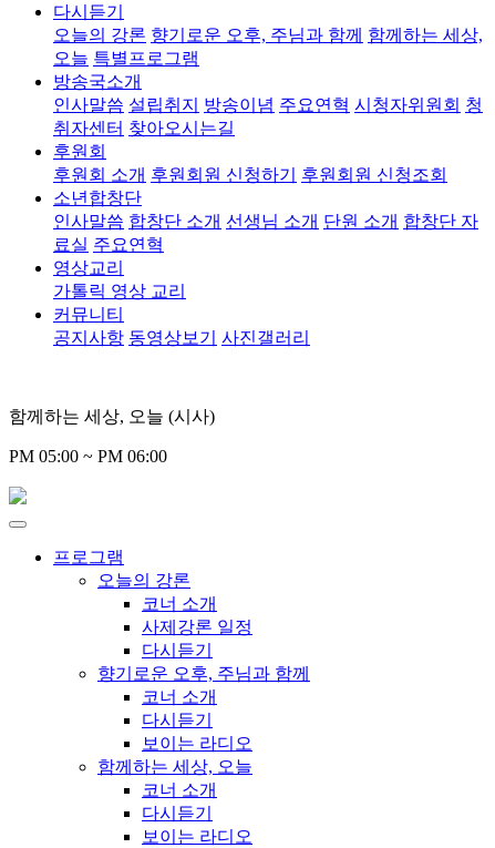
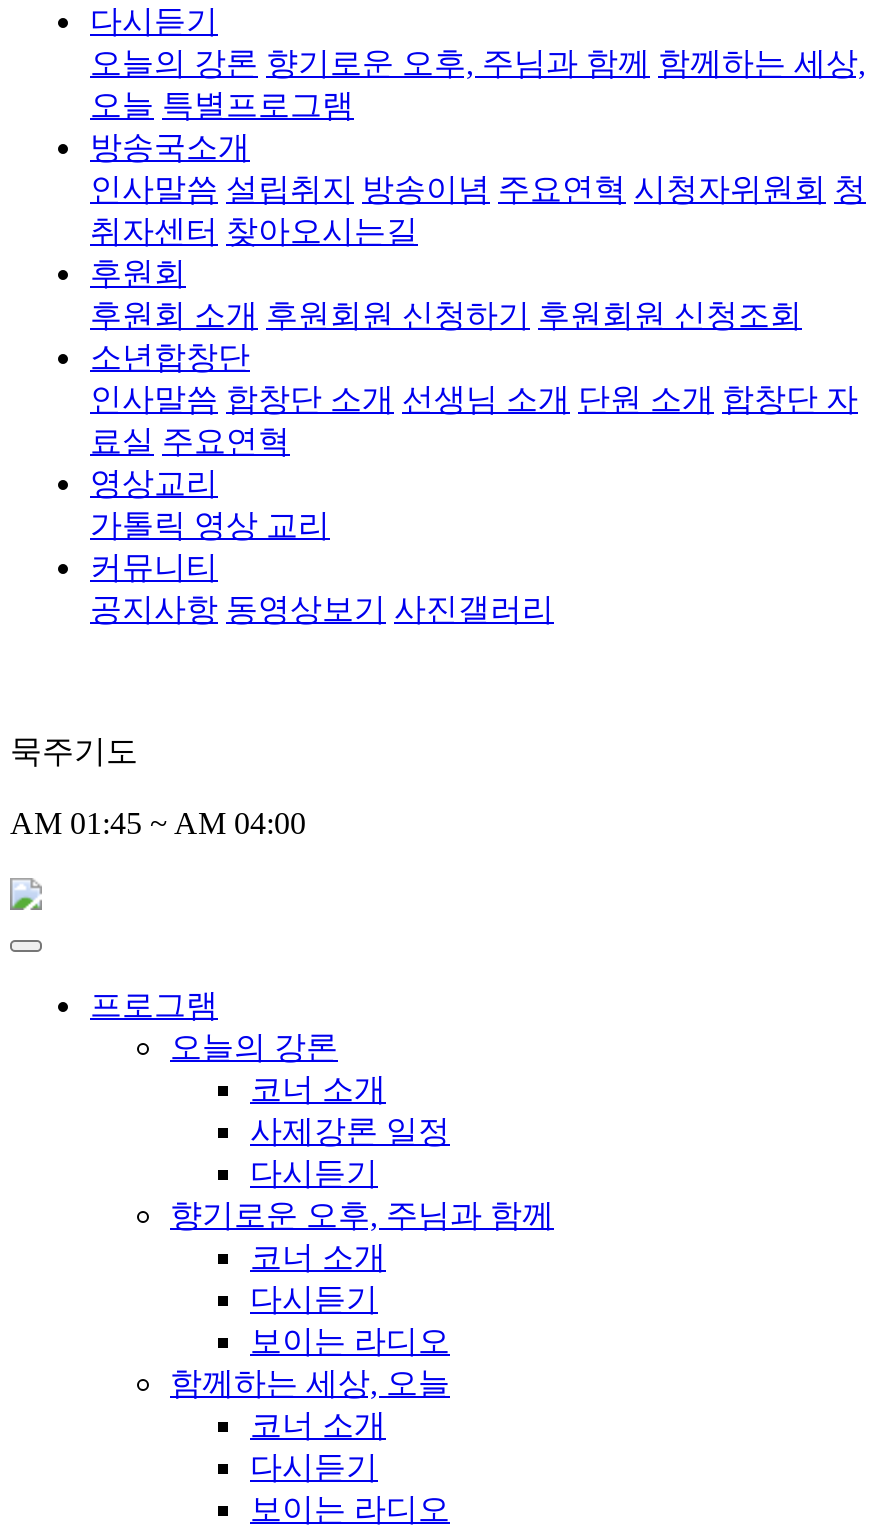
[9,407,215,426] 함께하는 세상, 오늘 (시사) -> [10,734,138,768] 묵주기도
[9,447,167,465] PM 05:00 ~ PM 06:00 -> [10,806,306,840] AM 01:45 ~ AM 04:00

